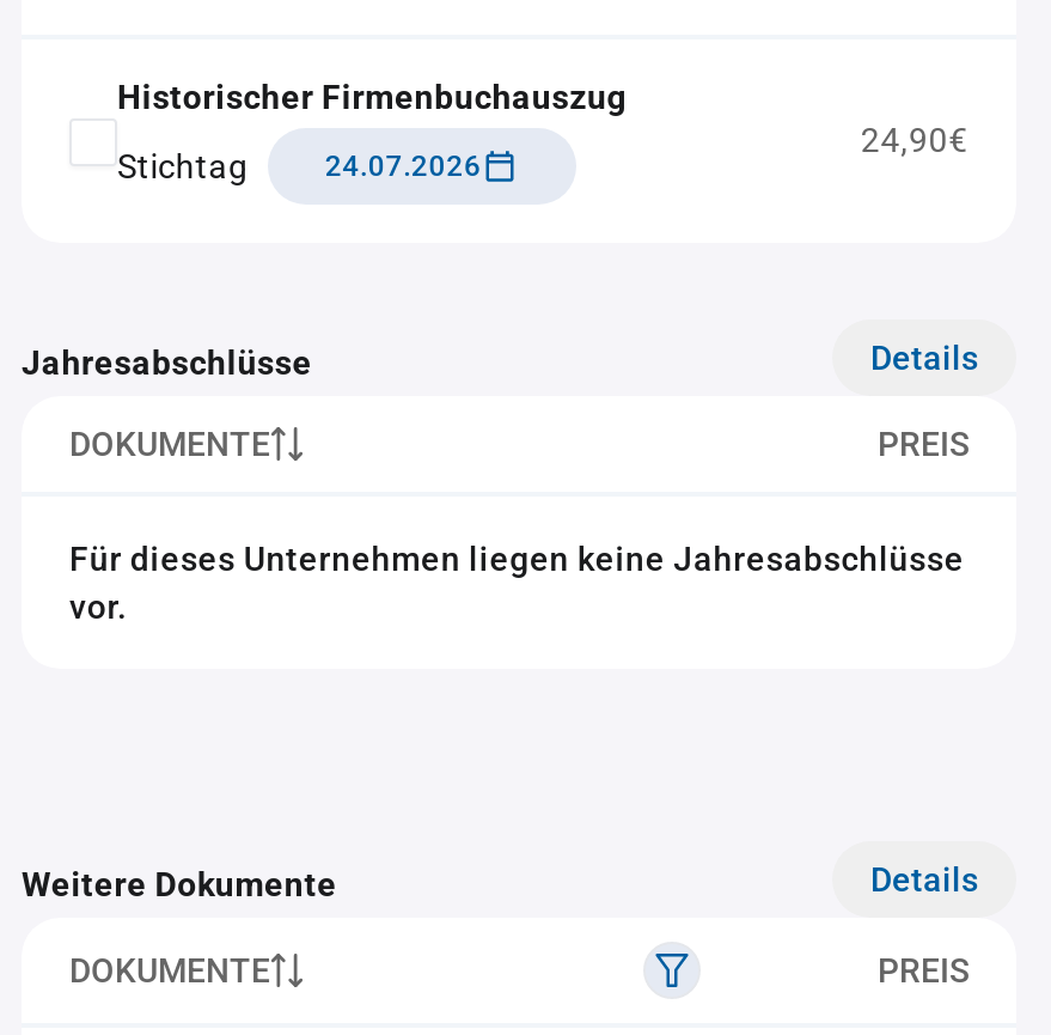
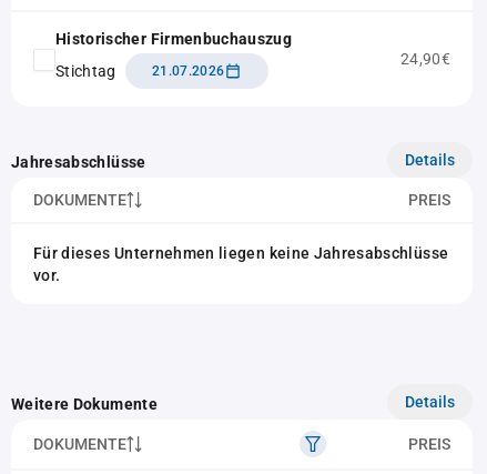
[325,150,481,183] 24.07.2026 -> [152,63,224,79] 21.07.2026

